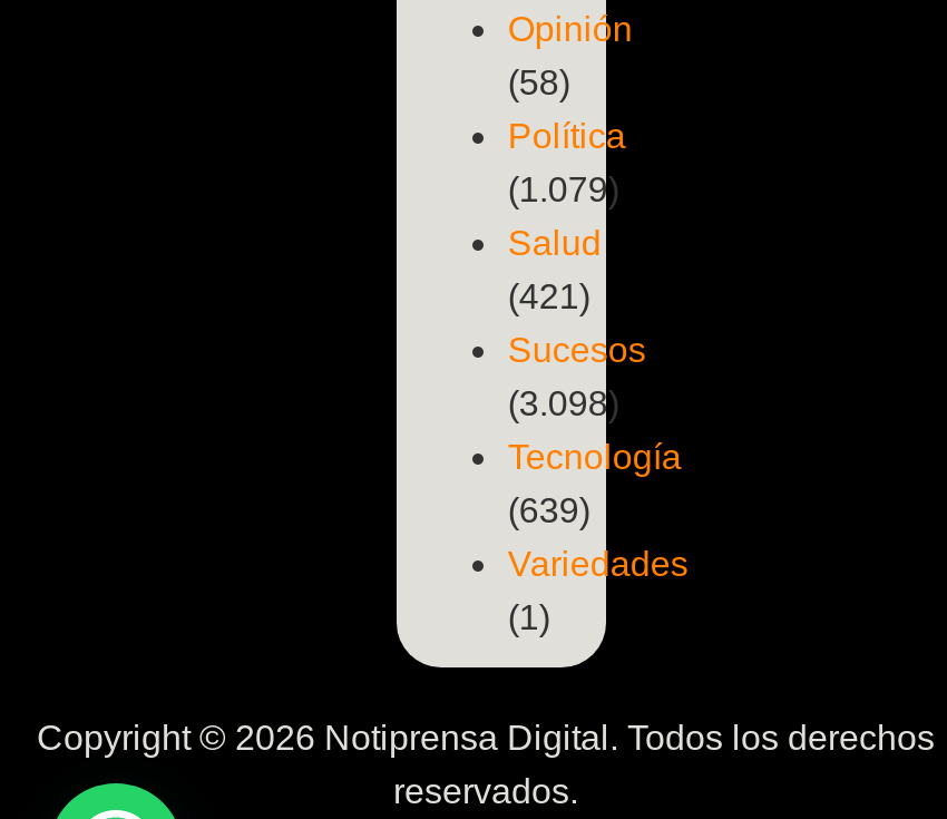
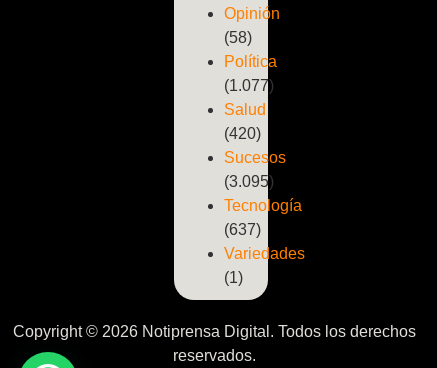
[508,170,619,208] (1.079) -> [224,77,274,94] (1.077)
[508,277,590,315] (421) -> [224,125,261,142] (420)
[508,384,619,422] (3.098) -> [224,173,274,190] (3.095)
[508,491,590,529] (639) -> [224,221,261,238] (637)

